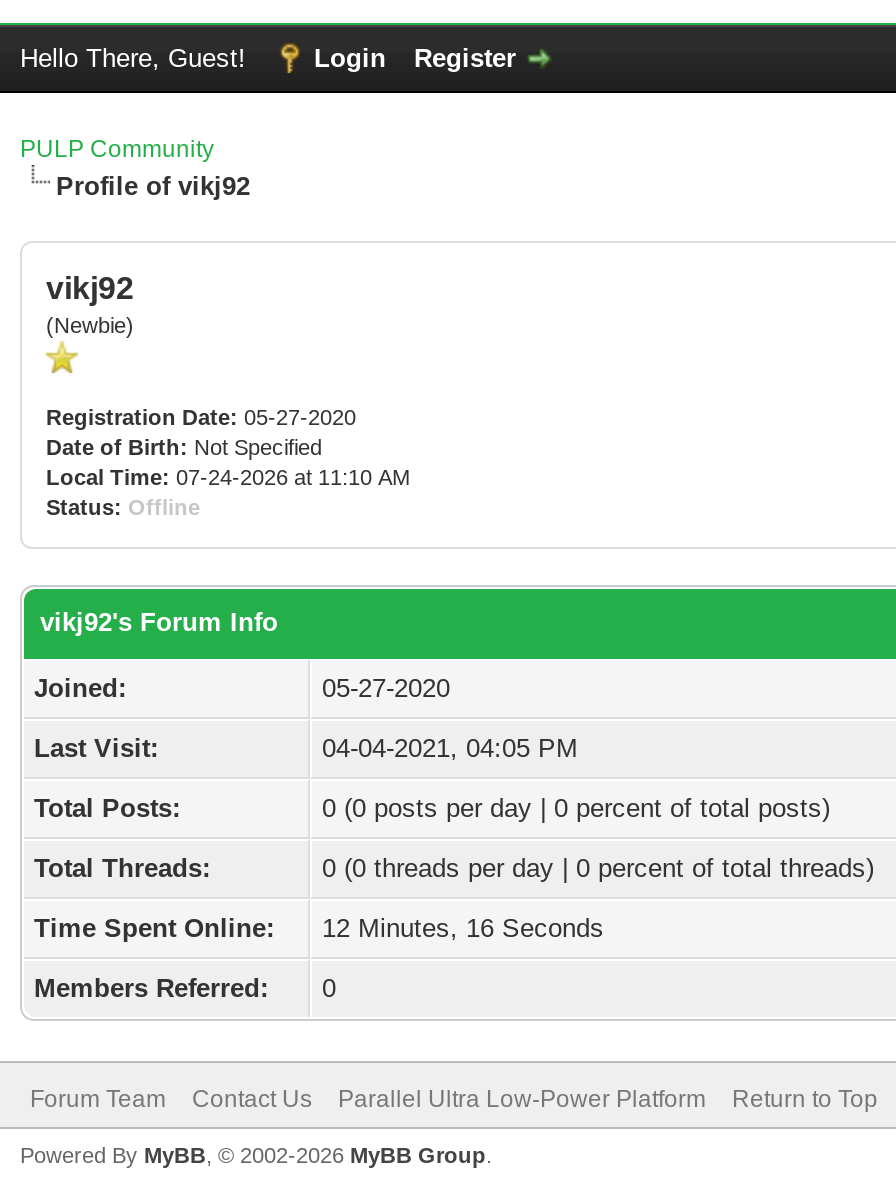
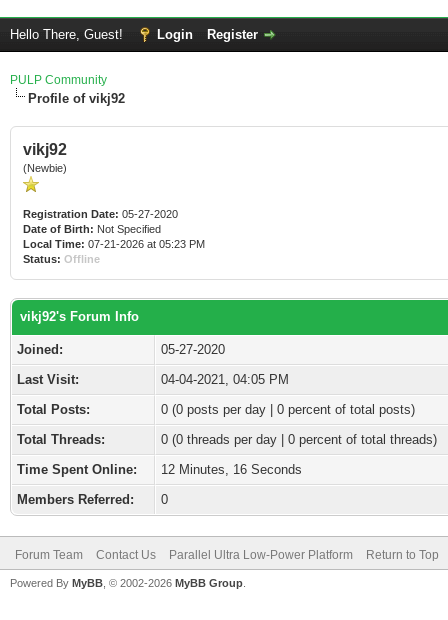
[46,465,410,489] Local Time: 07-24-2026 at 11:10 AM -> [23,238,205,250] Local Time: 07-21-2026 at 05:23 PM

